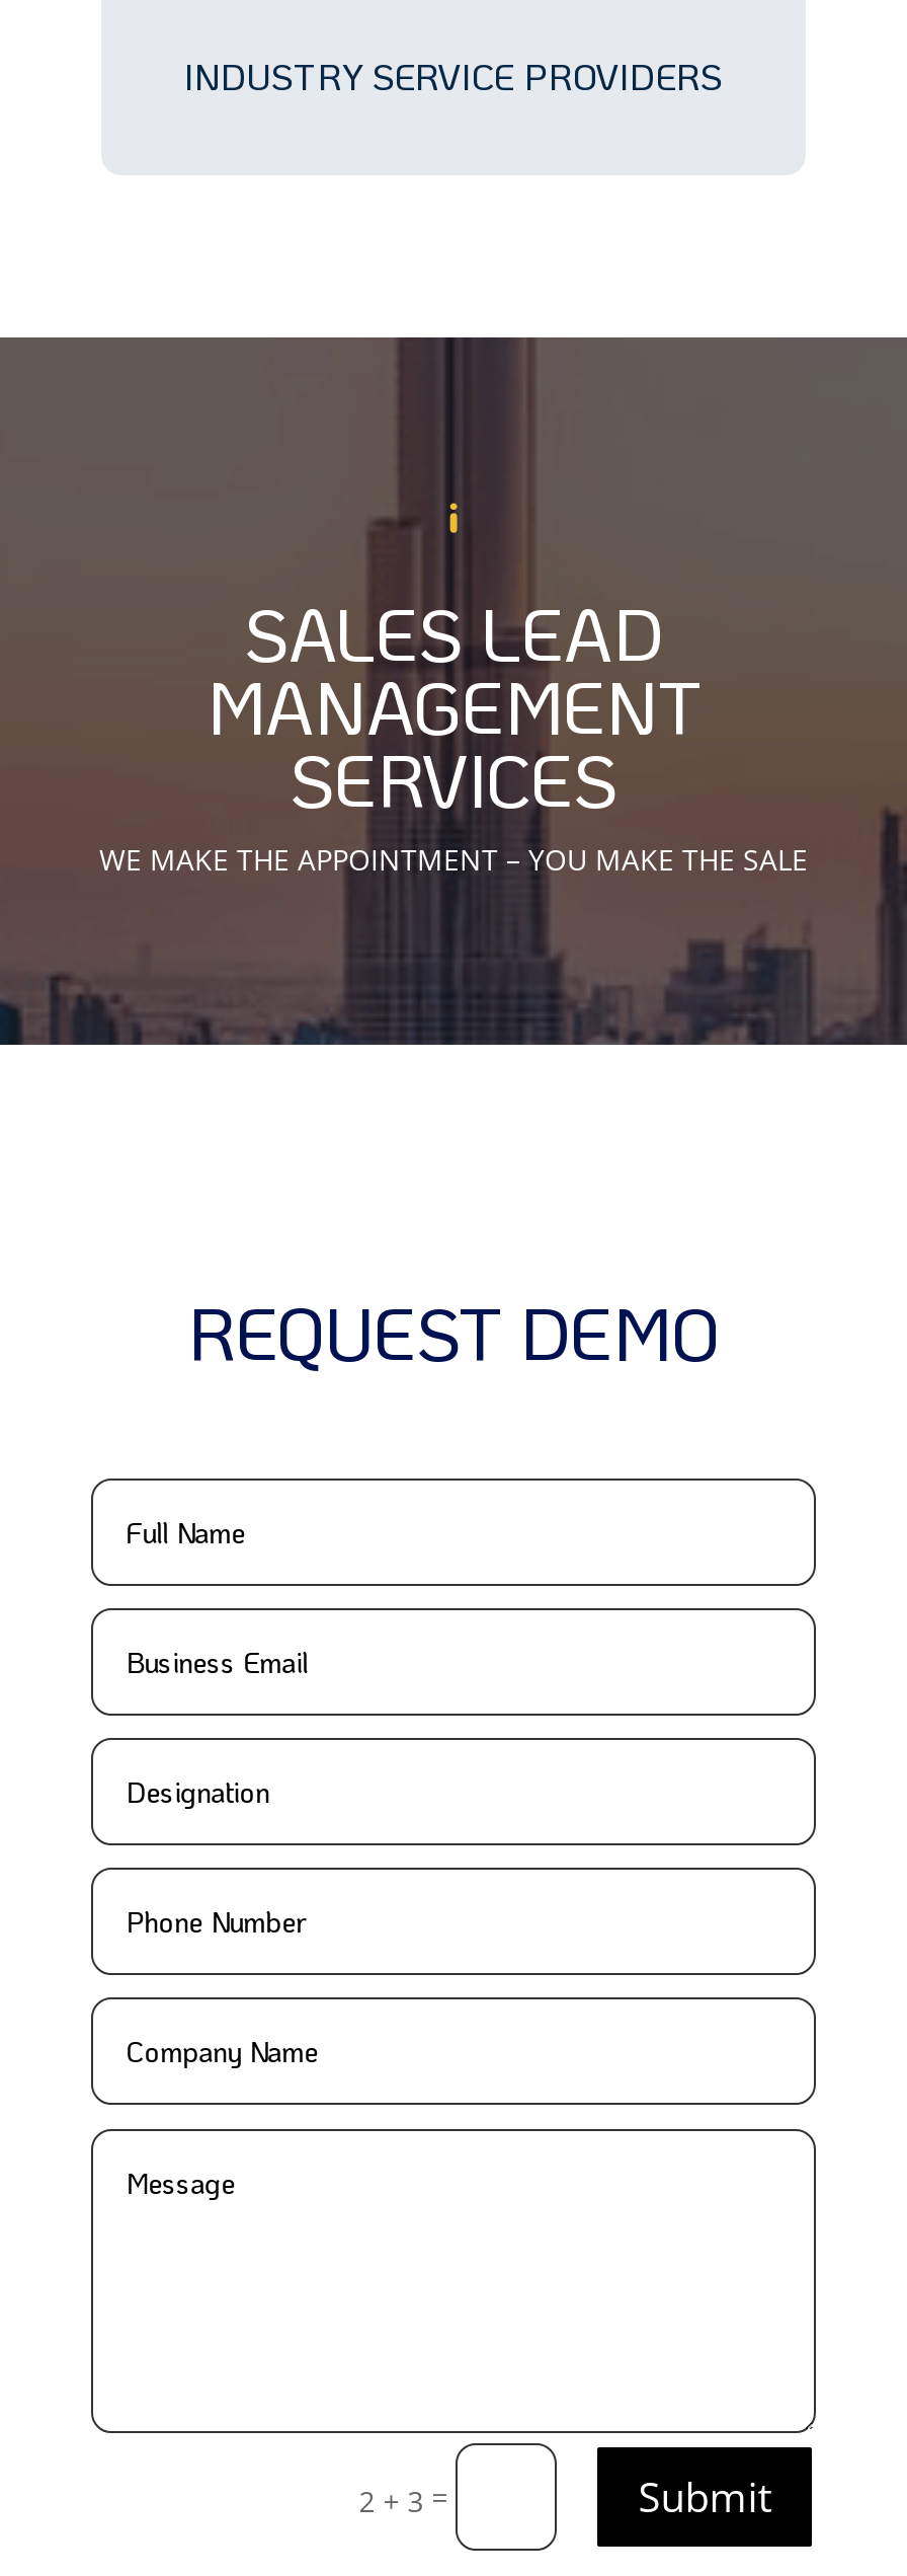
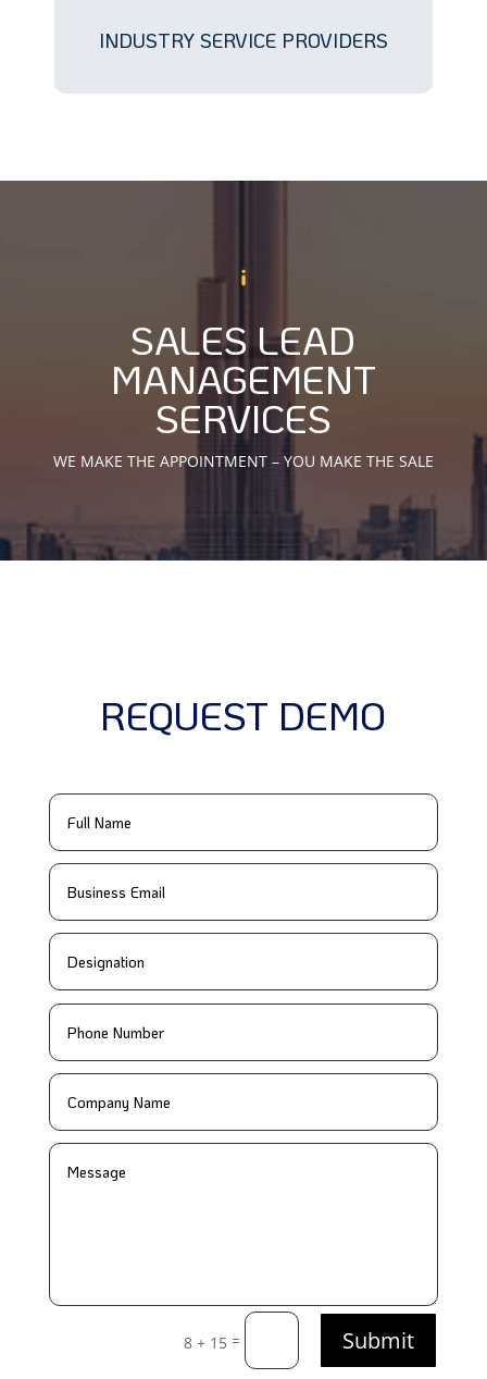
[359,2478,456,2520] 2 + 3 = -> [184,1330,245,1353] 8 + 15 =

